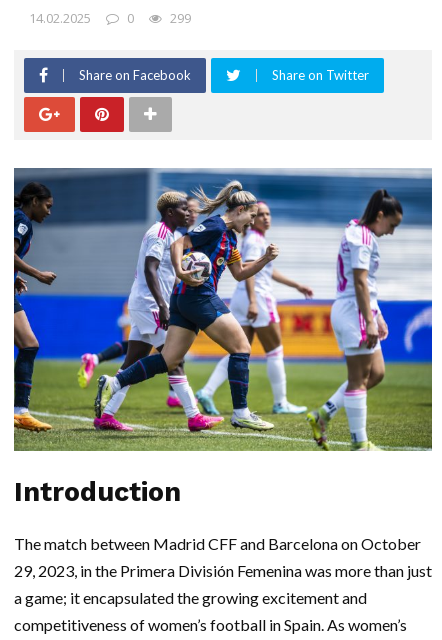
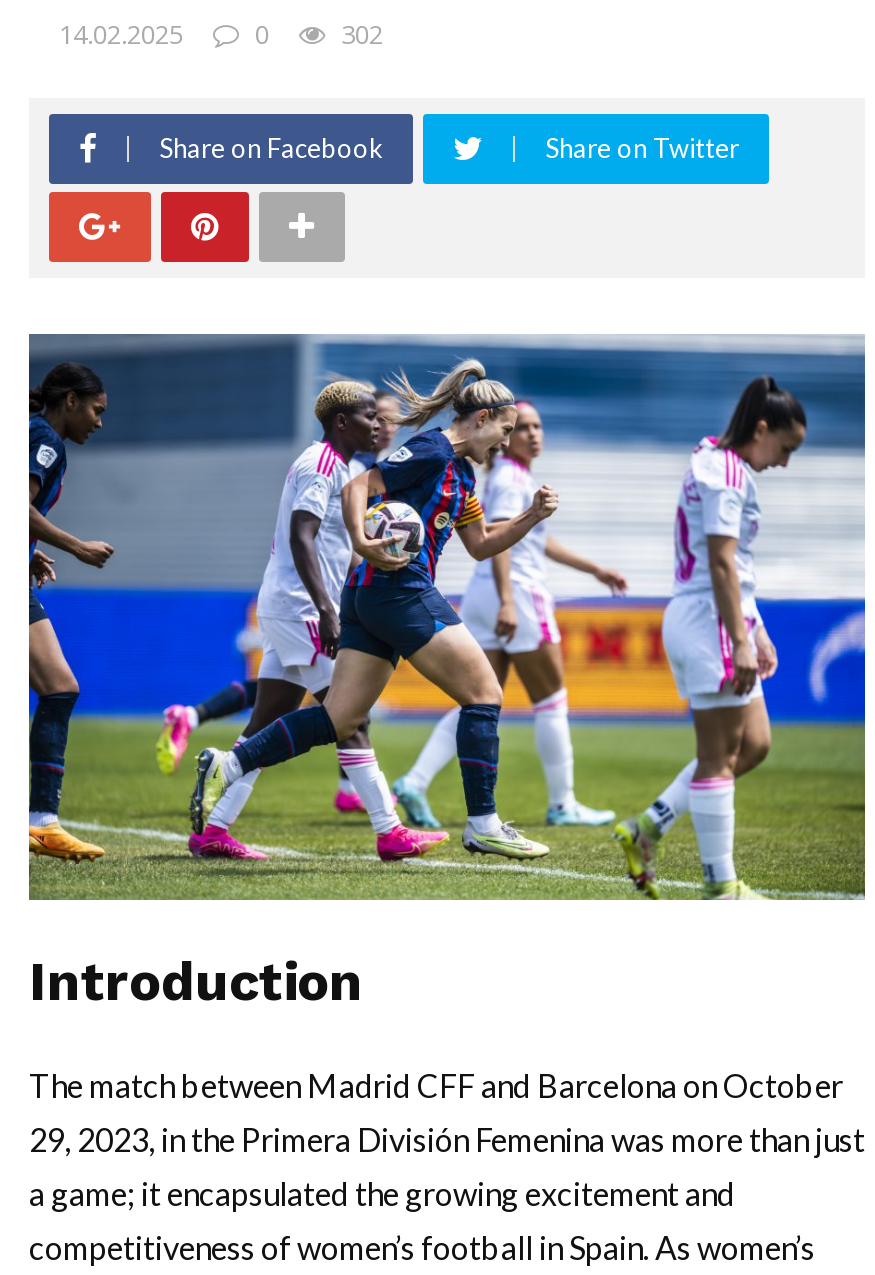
[29,9,191,27] 14.02.2025 0 299 -> [59,16,383,52] 14.02.2025 0 302

